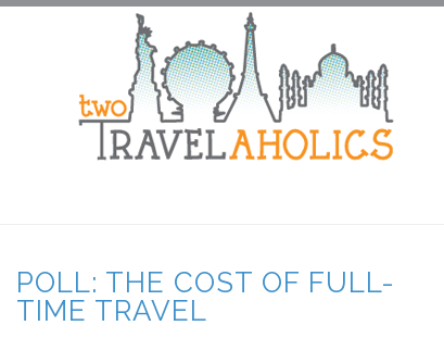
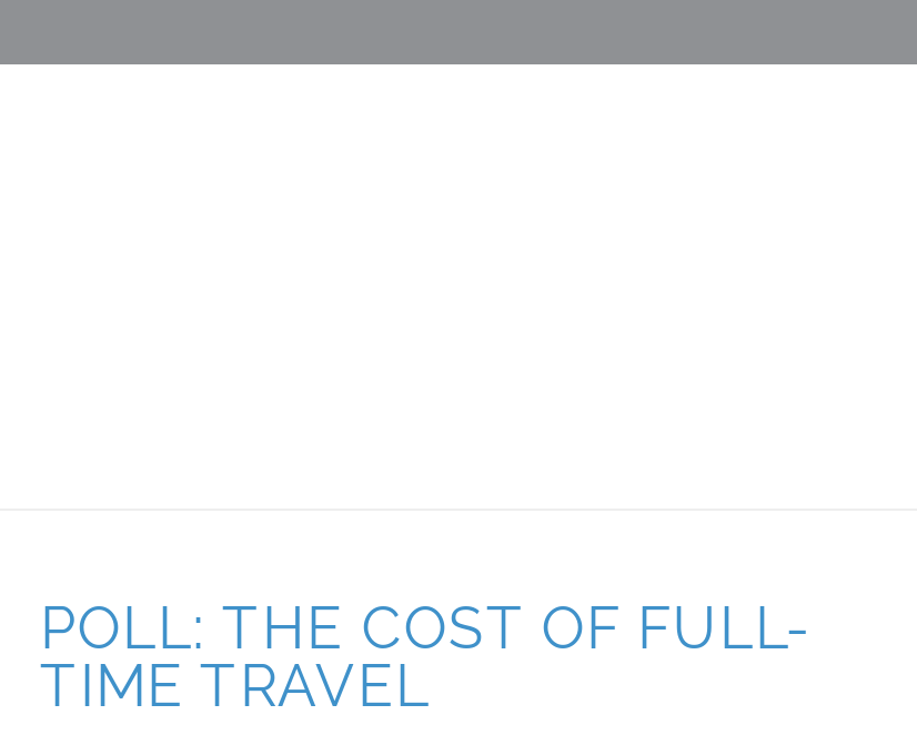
[77,11,394,162] [image] -> none

